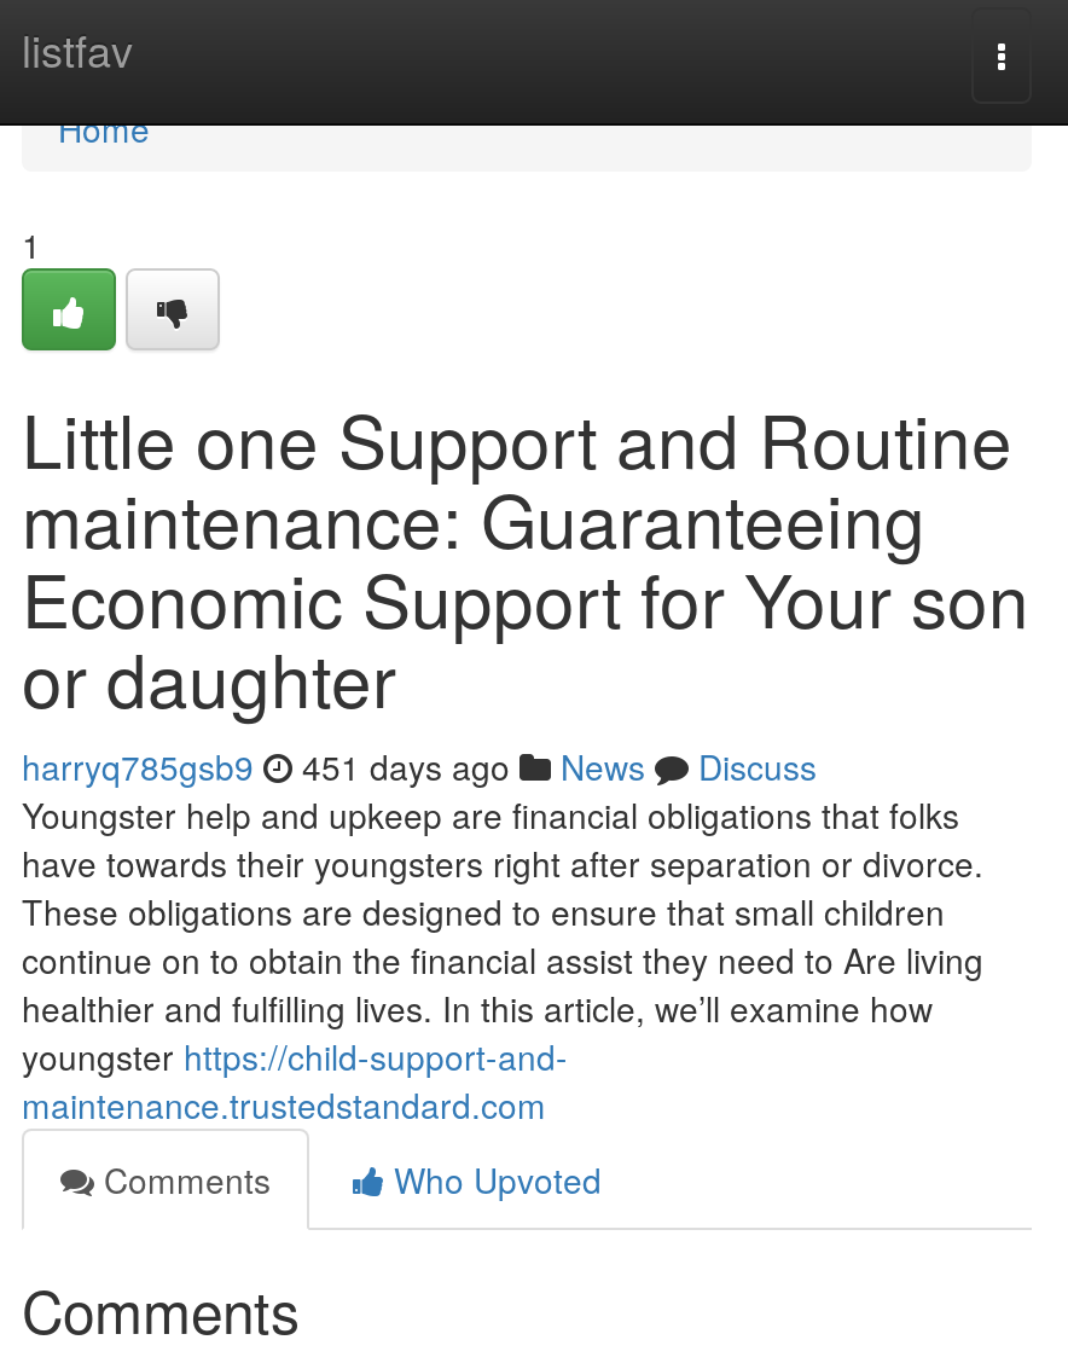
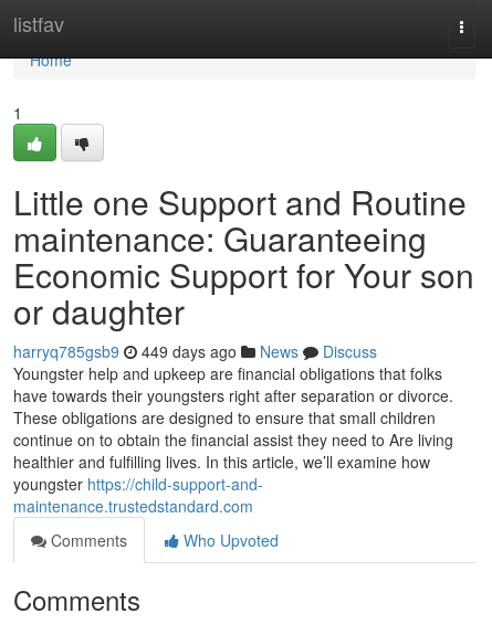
[22,742,817,790] harryq785gsb9 451 days ago News Discuss -> [13,340,377,362] harryq785gsb9 449 days ago News Discuss

